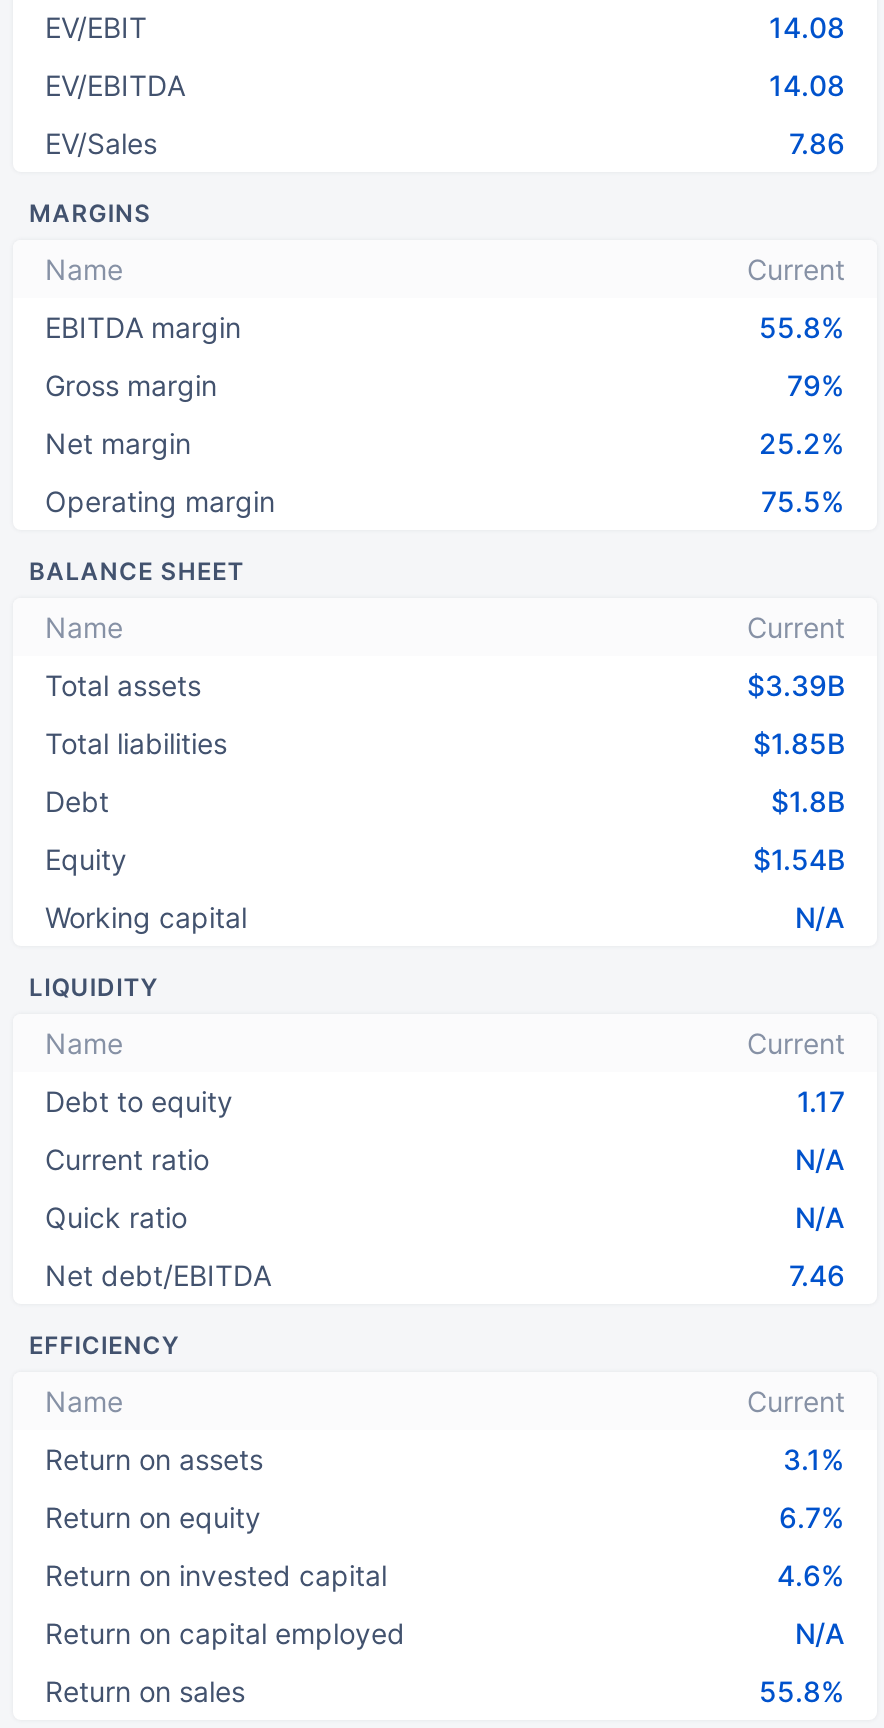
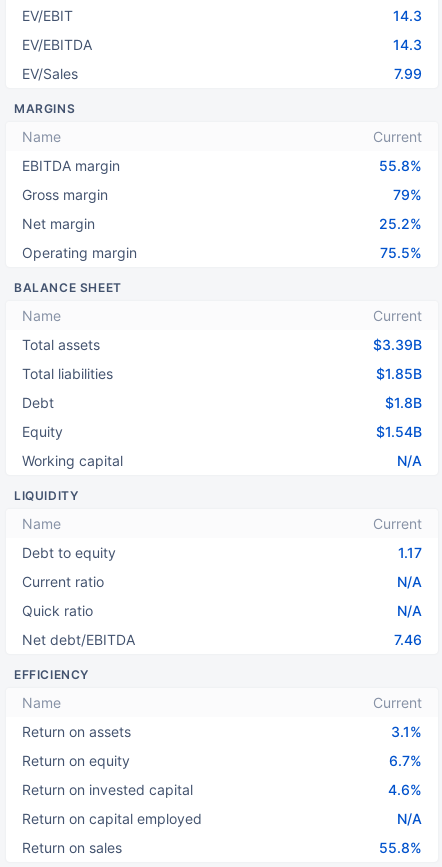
[769,10,845,44] 14.08 -> [393,7,422,24] 14.3
[769,68,845,102] 14.08 -> [393,36,422,53] 14.3
[789,126,845,160] 7.86 -> [394,65,422,82] 7.99

